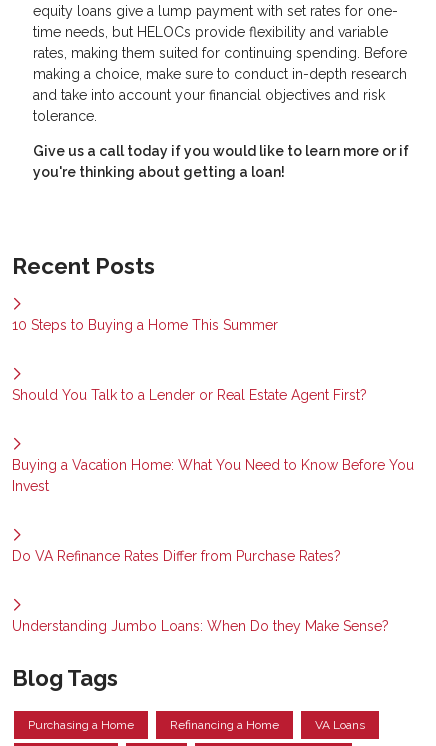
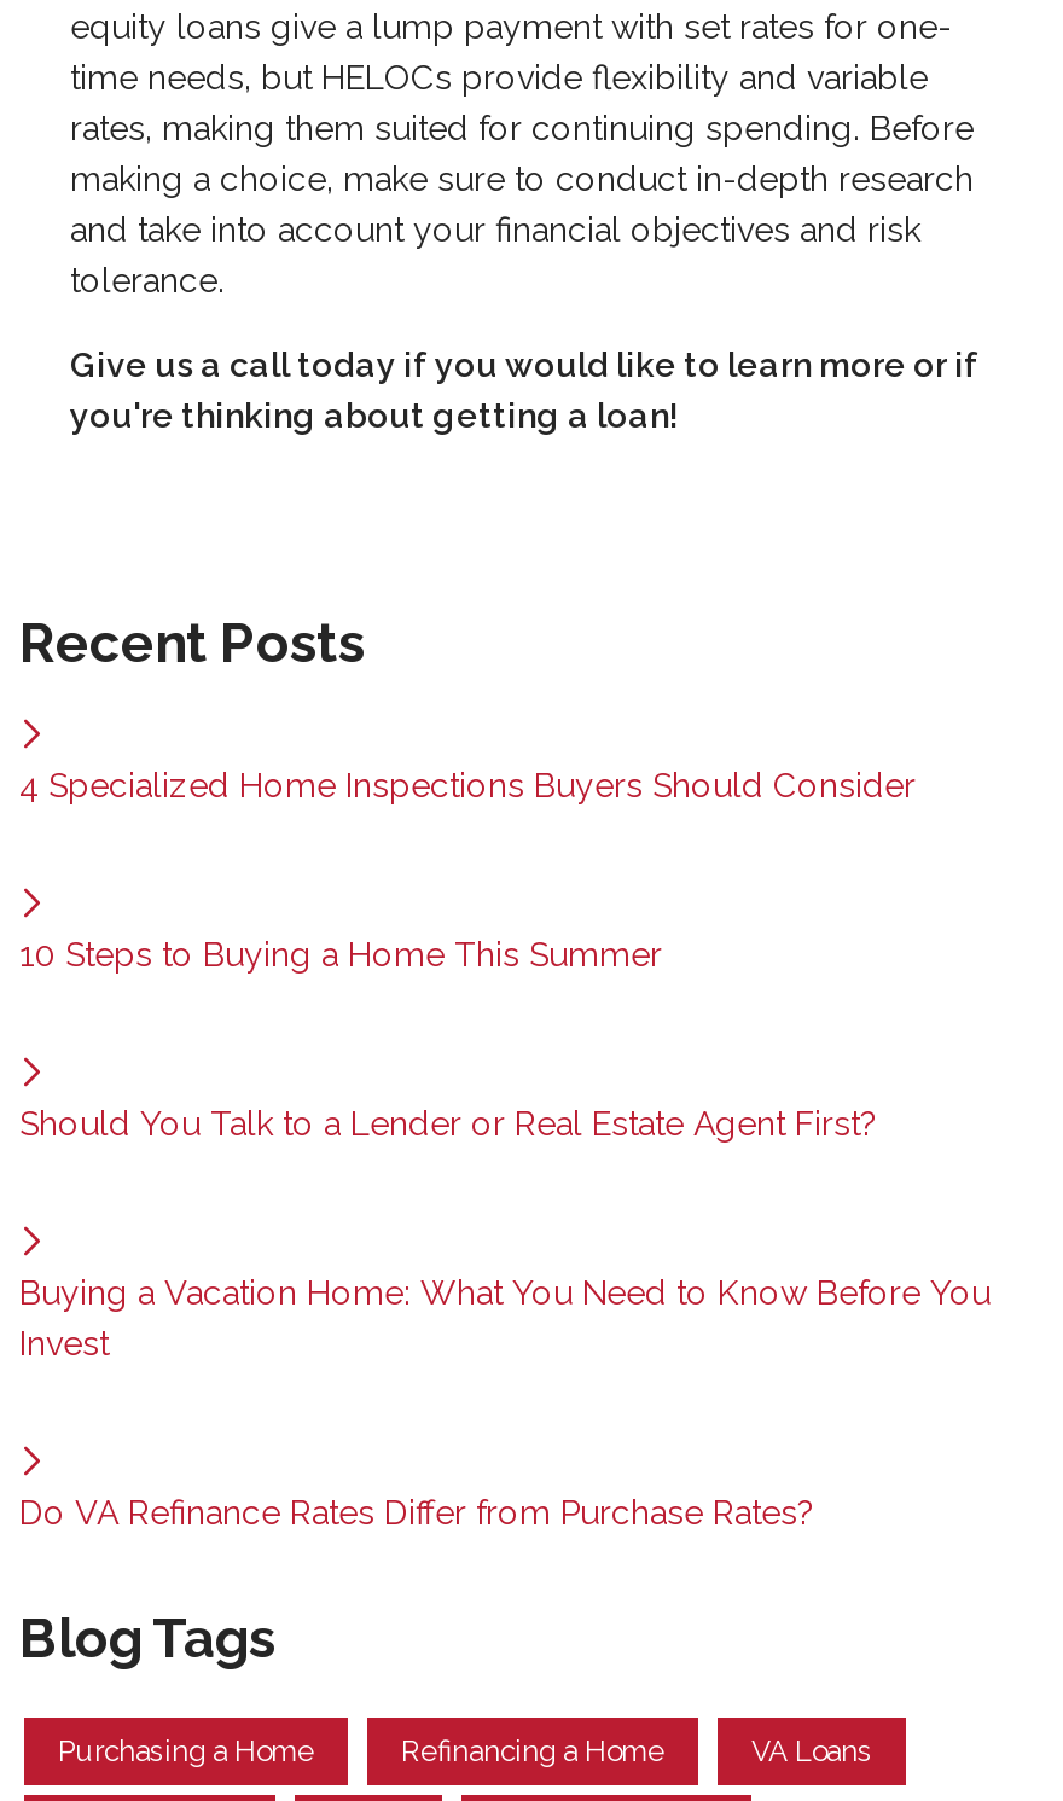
none -> [19,767,916,805] 4 Specialized Home Inspections Buyers Should Consider
moved [12,317,414,564] -> [19,936,991,1532]: 10 Steps to Buying a Home This Summer | Should You Talk to a Lender or Real Estate Agent First? | Buying a Vacation Home: What You Need to Know Before You | Invest | Do VA Refinance Rates Differ from Purchase Rates?
[12,618,389,634] Understanding Jumbo Loans: When Do they Make Sense? -> none

